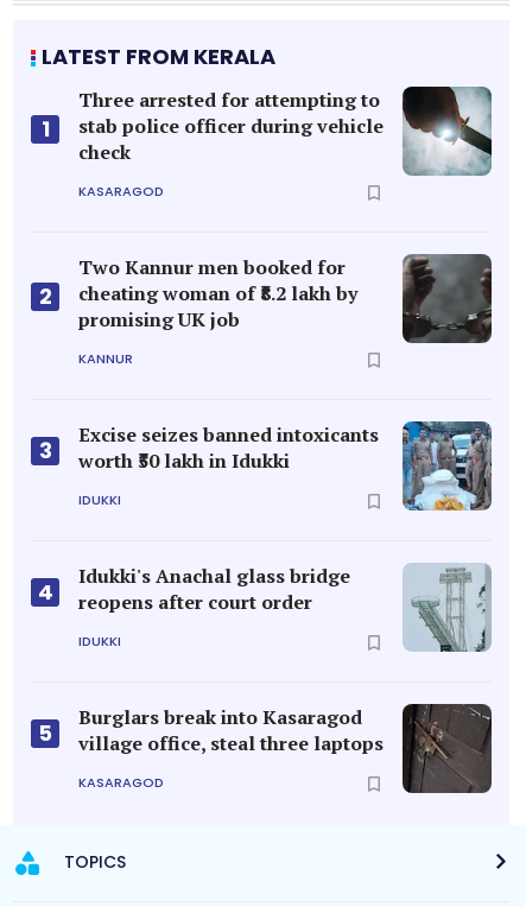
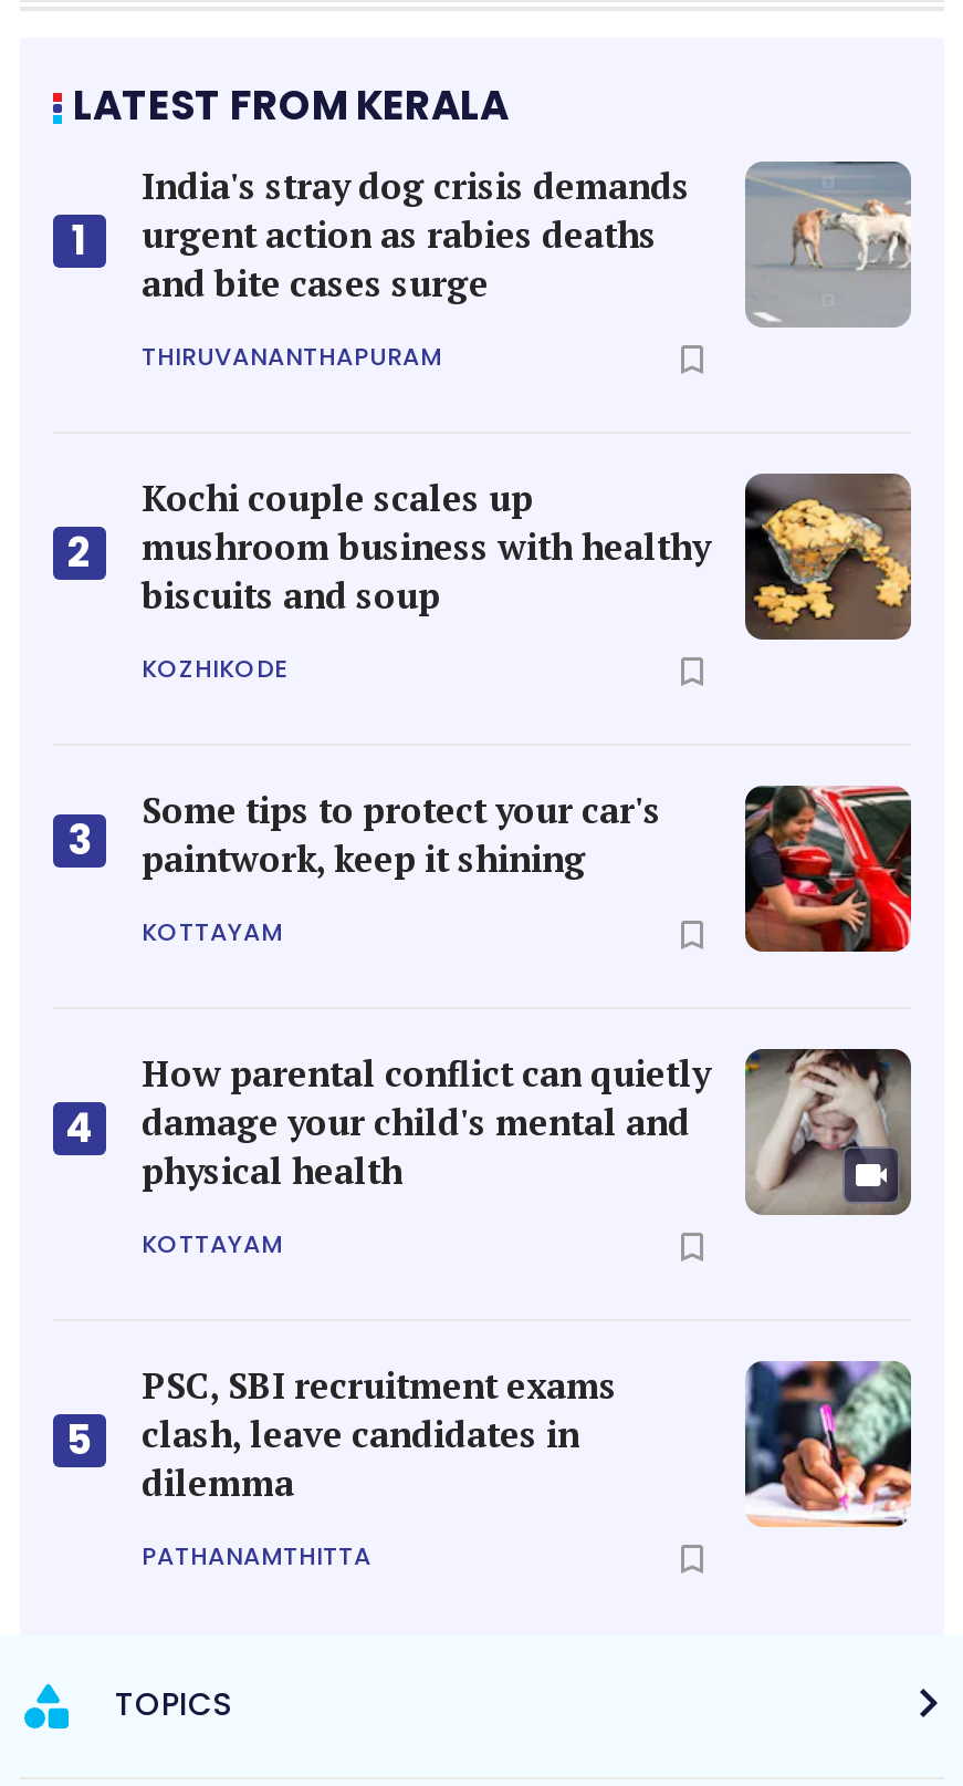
[78,85,493,175] [image] | Three arrested for attempting to | stab police officer during vehicle | check -> [142,161,911,323] [image] | India's stray dog crisis demands | urgent action as rabies deaths | and bite cases surge
[78,182,164,201] KASARAGOD -> [142,339,442,375] THIRUVANANTHAPURAM
[78,254,493,343] [image] | Two Kannur men booked for | cheating woman of ₹8.2 lakh by | promising UK job -> [142,473,913,640] [image] | Kochi couple scales up | mushroom business with healthy | biscuits and soup
[78,350,133,368] KANNUR -> [142,652,287,687] KOZHIKODE
[78,420,493,512] [image] | Excise seizes banned intoxicants | worth ₹50 lakh in Idukki -> [142,785,913,954] [image] | Some tips to protect your car's | paintwork, keep it shining
[78,491,121,510] IDUKKI -> [142,915,283,950] KOTTAYAM
[78,563,350,615] Idukki's Anachal glass bridge | reopens after court order -> [142,1049,710,1195] How parental conflict can quietly | damage your child's mental and | physical health
[403,563,492,653] [image] -> [743,1047,911,1239] [image]
[78,632,121,651] IDUKKI -> [142,1227,283,1262] KOTTAYAM
[78,704,384,756] Burglars break into Kasaragod | village office, steal three laptops -> [142,1361,617,1507] PSC, SBI recruitment exams | clash, leave candidates in | dilemma
[401,703,493,794] [image] -> [743,1359,913,1551] [image]
[78,773,164,792] KASARAGOD -> [142,1539,371,1574] PATHANAMTHITTA

